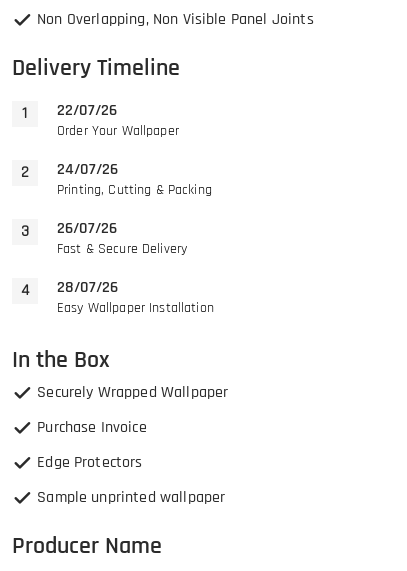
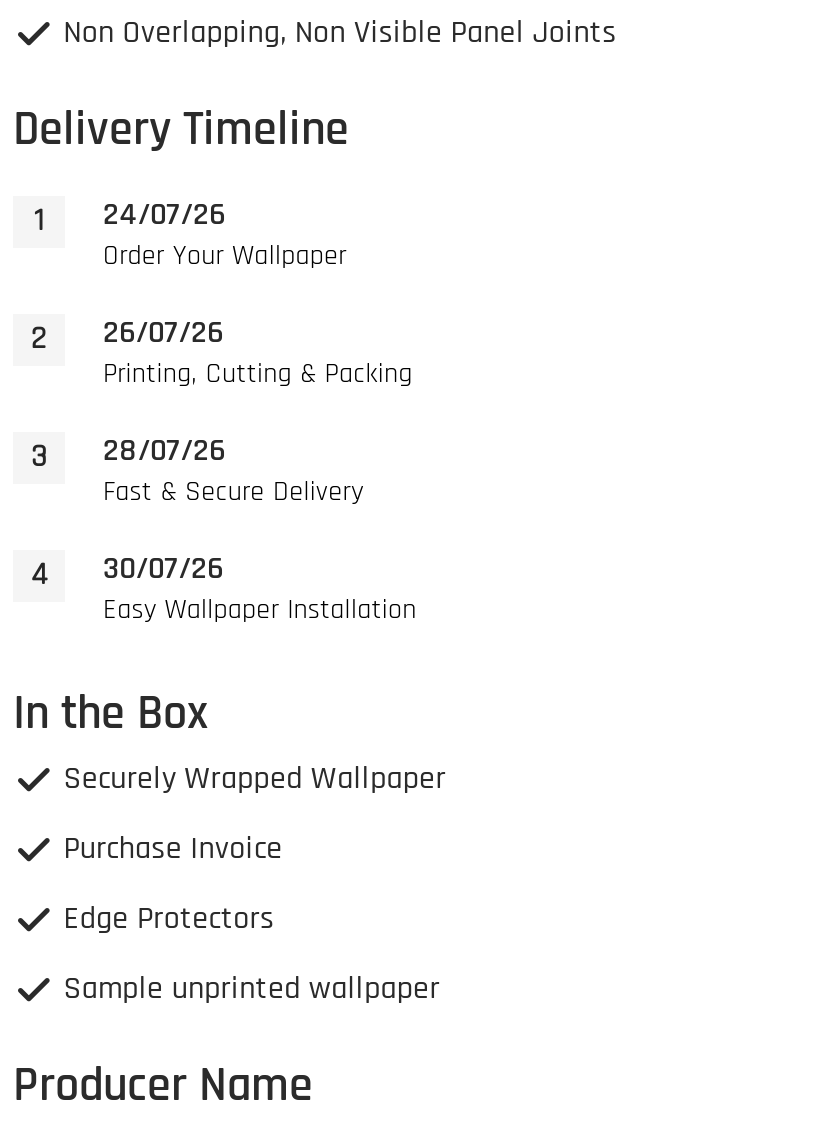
[57,99,117,120] 22/07/26 -> [103,193,226,235] 24/07/26
[57,158,118,179] 24/07/26 -> [103,311,224,353] 26/07/26
[57,217,117,238] 26/07/26 -> [103,429,226,471] 28/07/26
[57,276,118,297] 28/07/26 -> [103,547,224,589] 30/07/26

